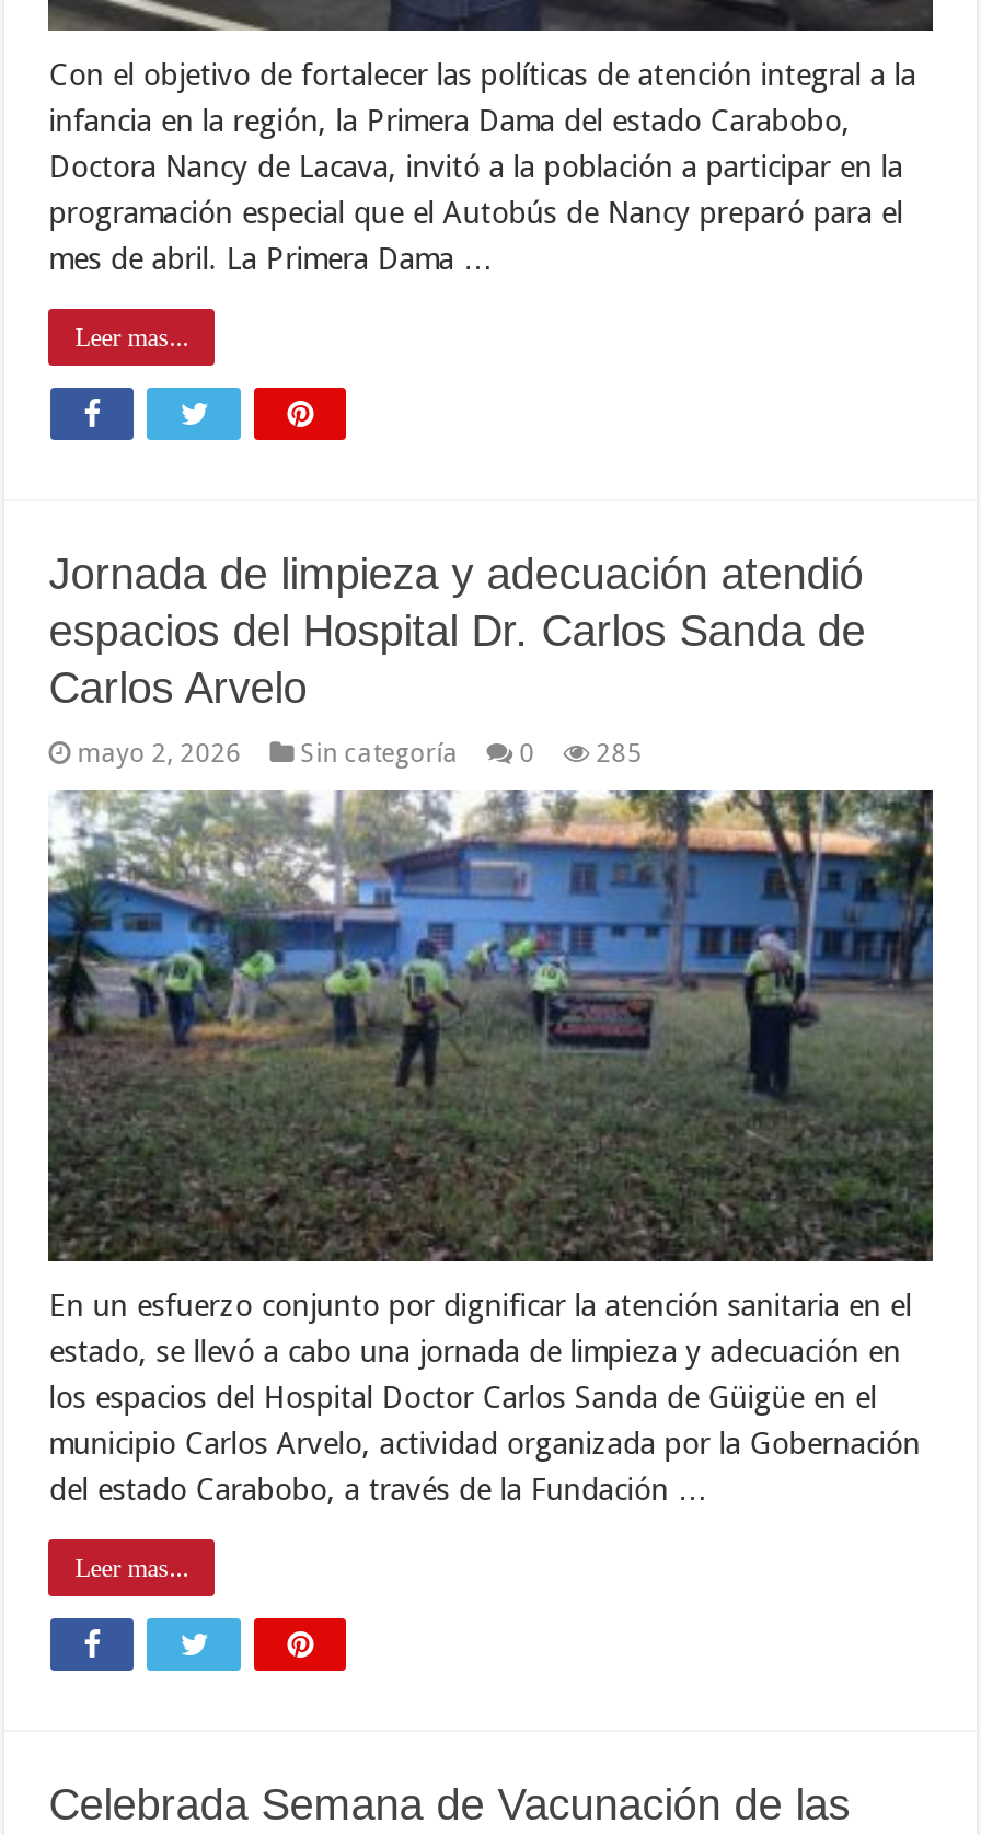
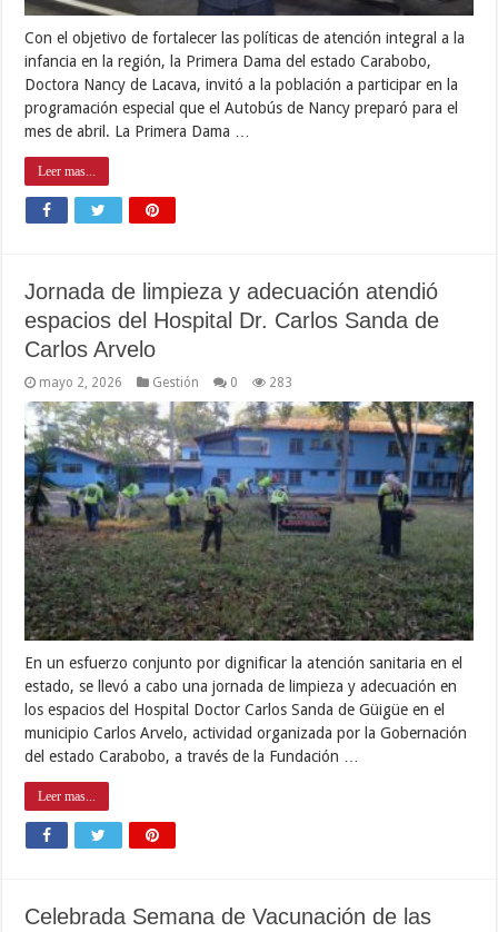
[300,739,458,769] Sin categoría -> [153,375,199,391] Gestión
[596,739,642,769] 285 -> [269,375,293,391] 283

